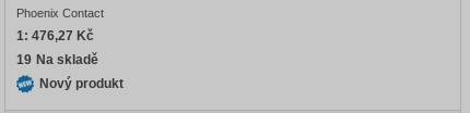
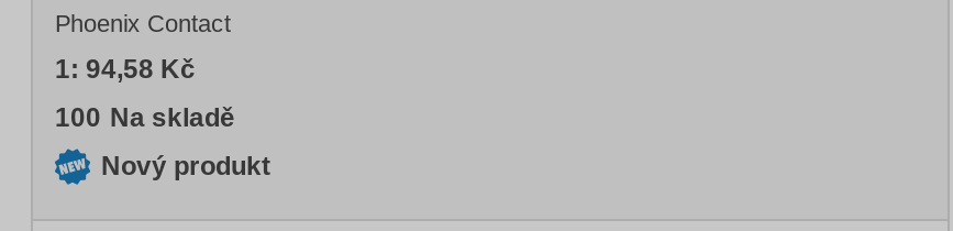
[16,28,94,43] 1: 476,27 Kč -> [55,54,196,85] 1: 94,58 Kč
[16,52,98,67] 19 Na skladě -> [55,102,235,133] 100 Na skladě

